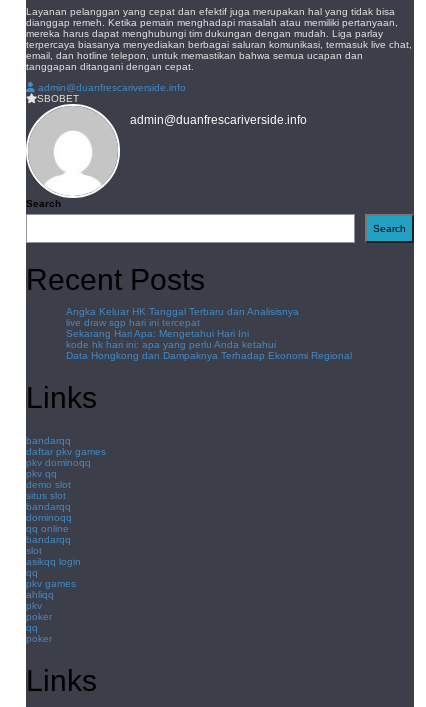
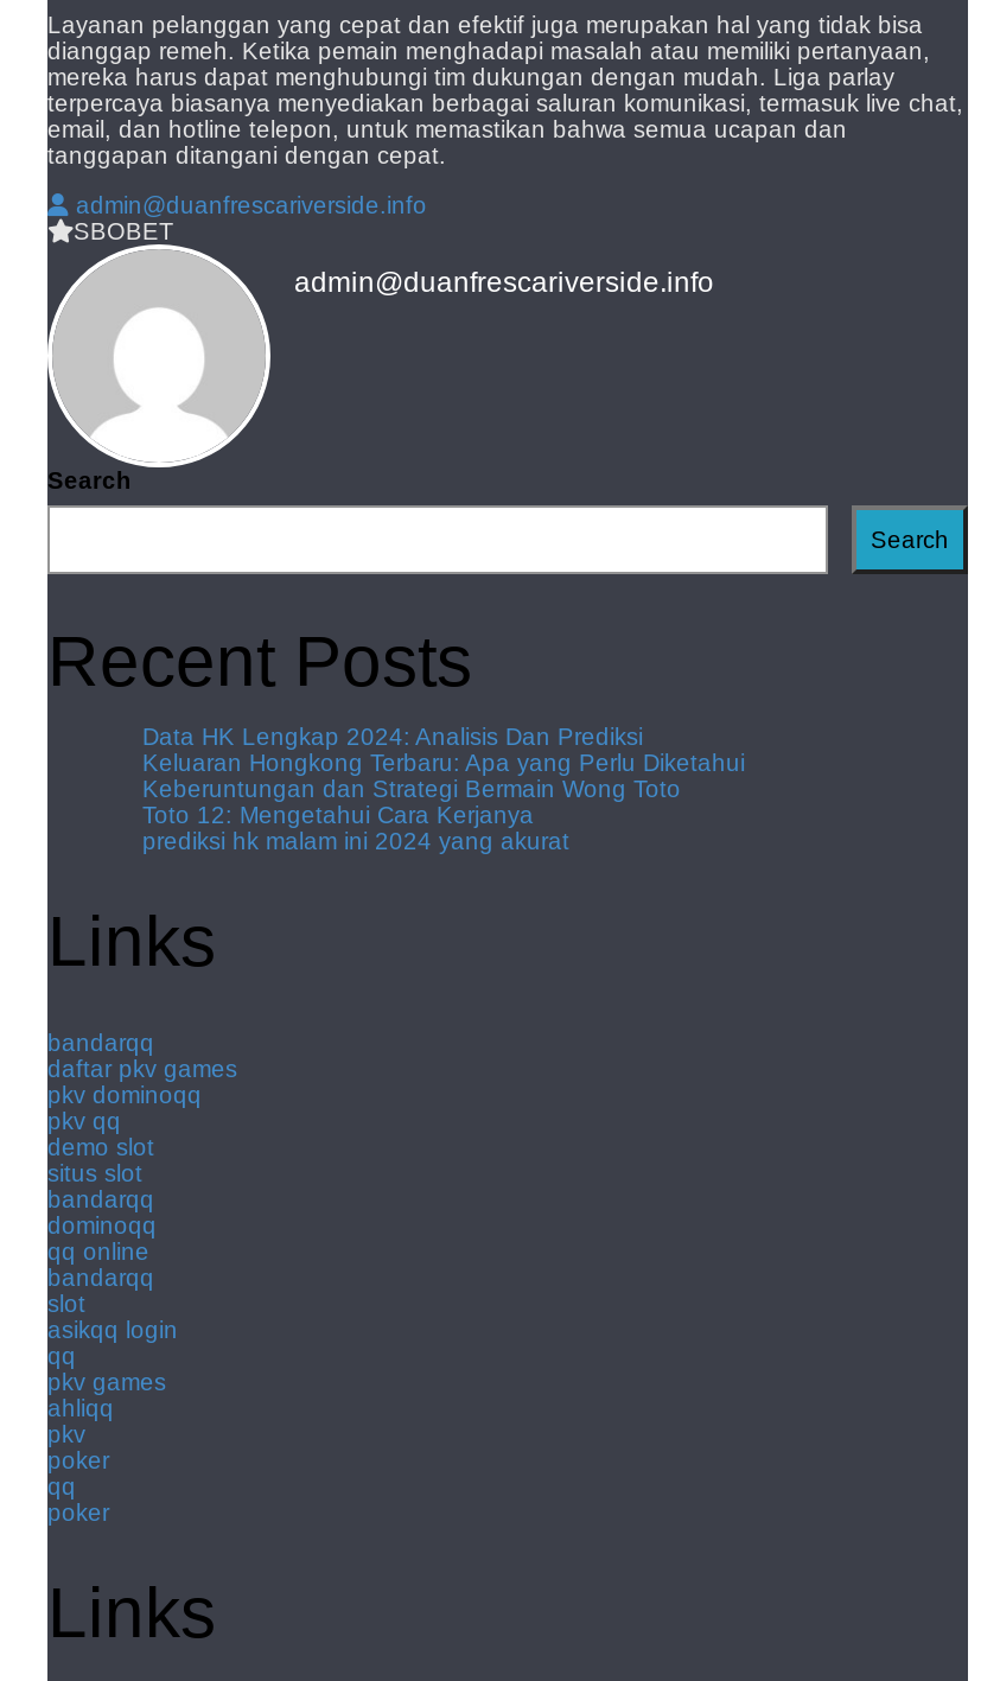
[66,306,352,361] Angka Keluar HK Tanggal Terbaru dan Analisisnya | live draw sgp hari ini tercepat | Sekarang Hari Apa: Mengetahui Hari Ini | kode hk hari ini: apa yang perlu Anda ketahui | Data Hongkong dan Dampaknya Terhadap Ekonomi Regional -> [142,724,745,854] Data HK Lengkap 2024: Analisis Dan Prediksi | Keluaran Hongkong Terbaru: Apa yang Perlu Diketahui | Keberuntungan dan Strategi Bermain Wong Toto | Toto 12: Mengetahui Cara Kerjanya | prediksi hk malam ini 2024 yang akurat

